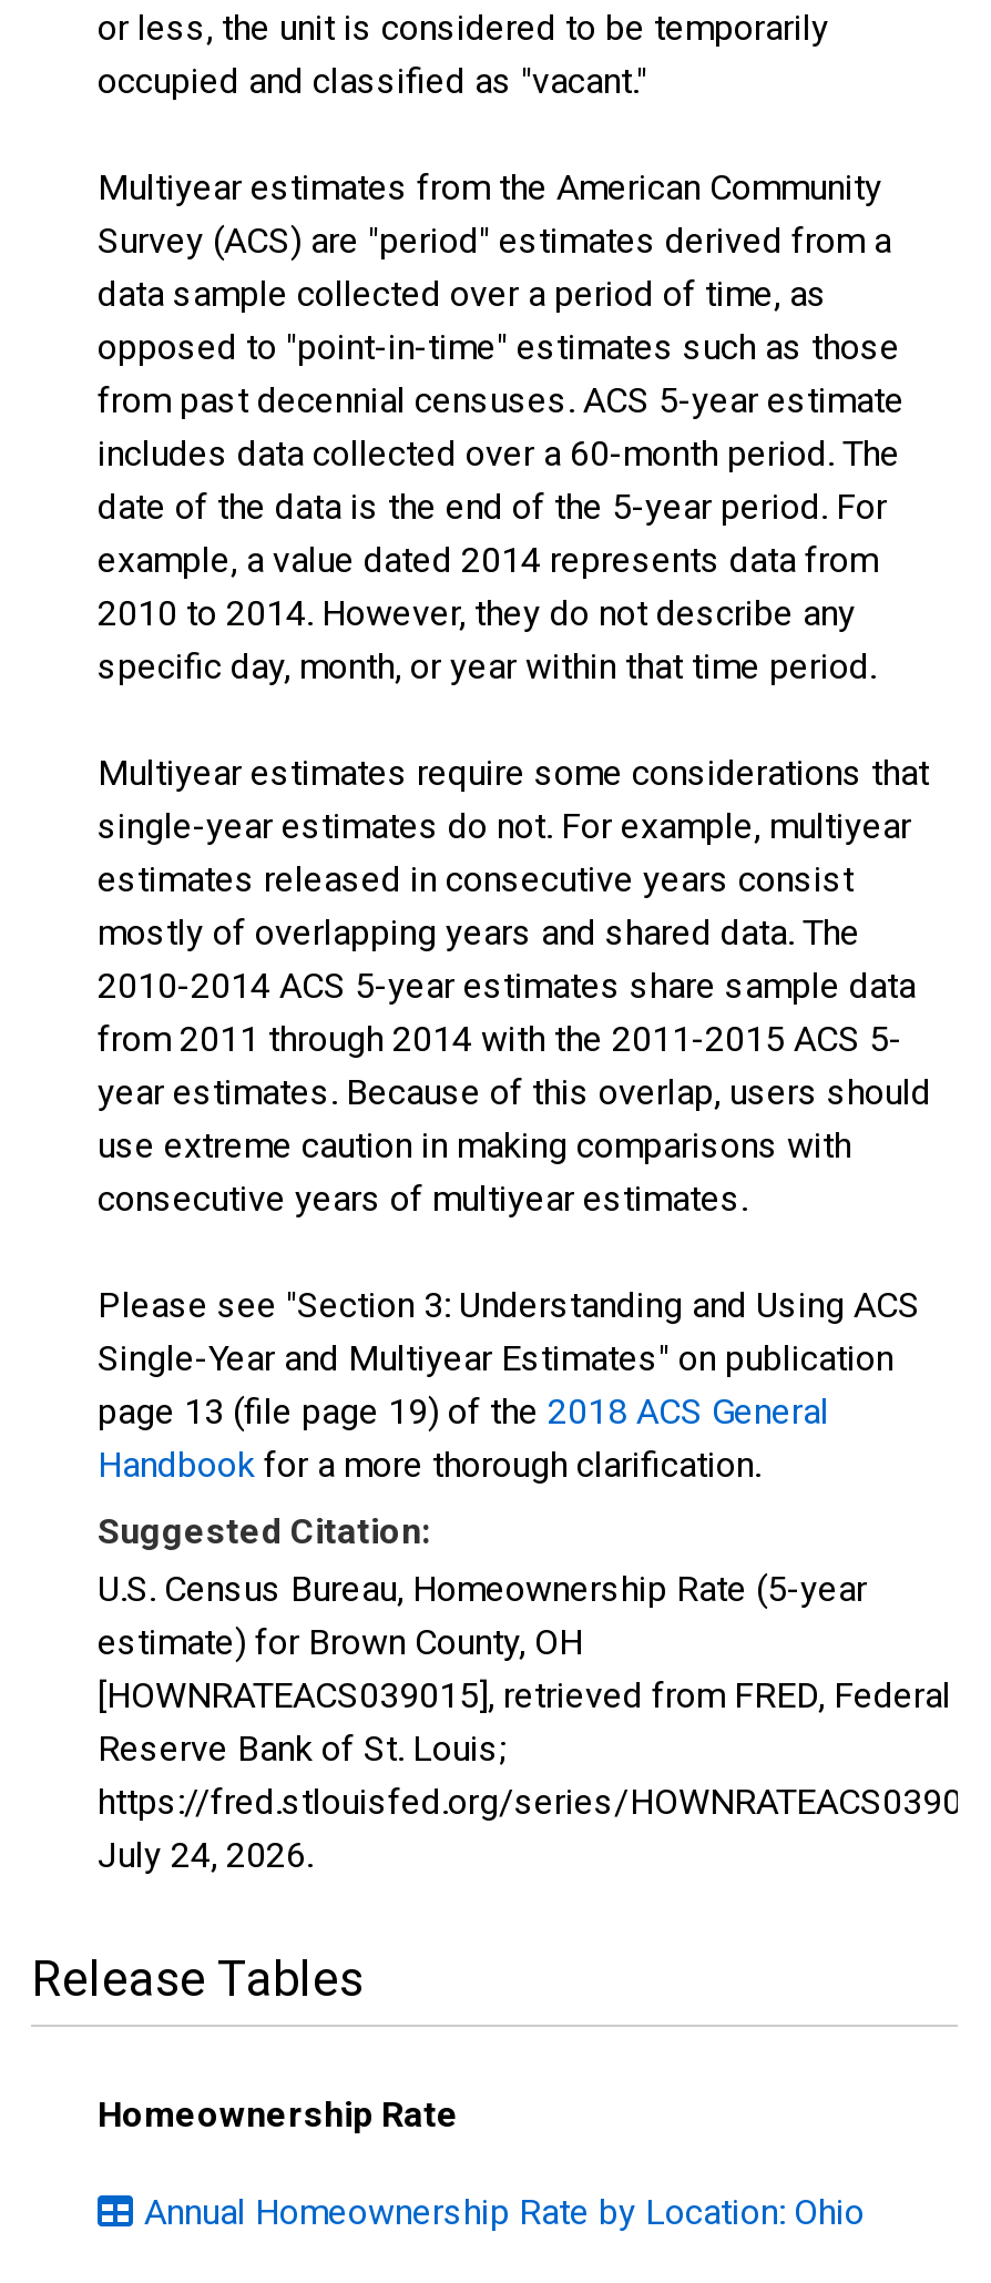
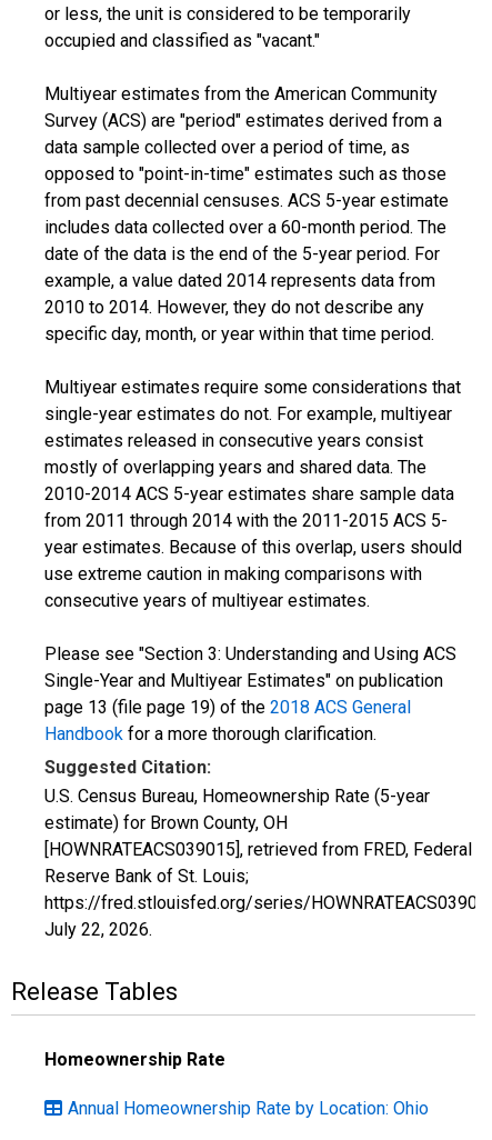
[98,1834,313,1876] July 24, 2026. -> [44,919,152,940] July 22, 2026.

